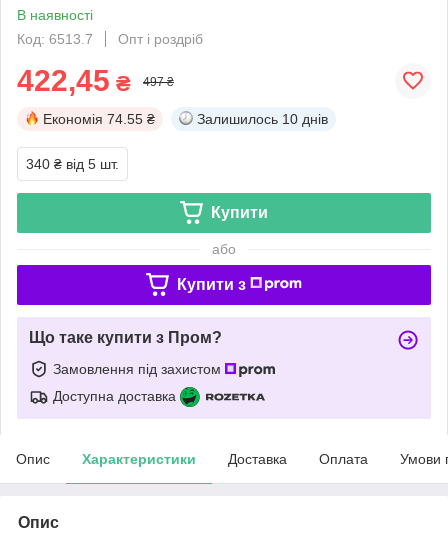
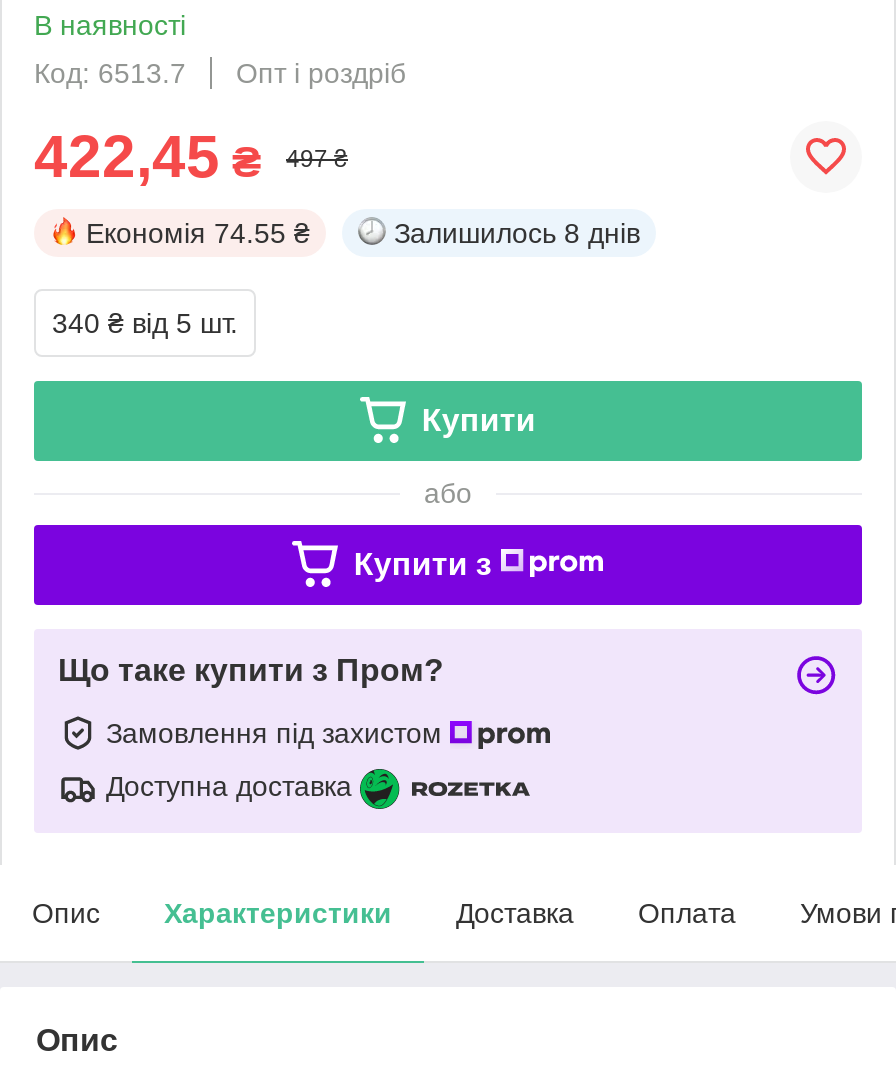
[197,111,328,127] Залишилось 10 днів -> [394,217,640,249] Залишилось 8 днів

